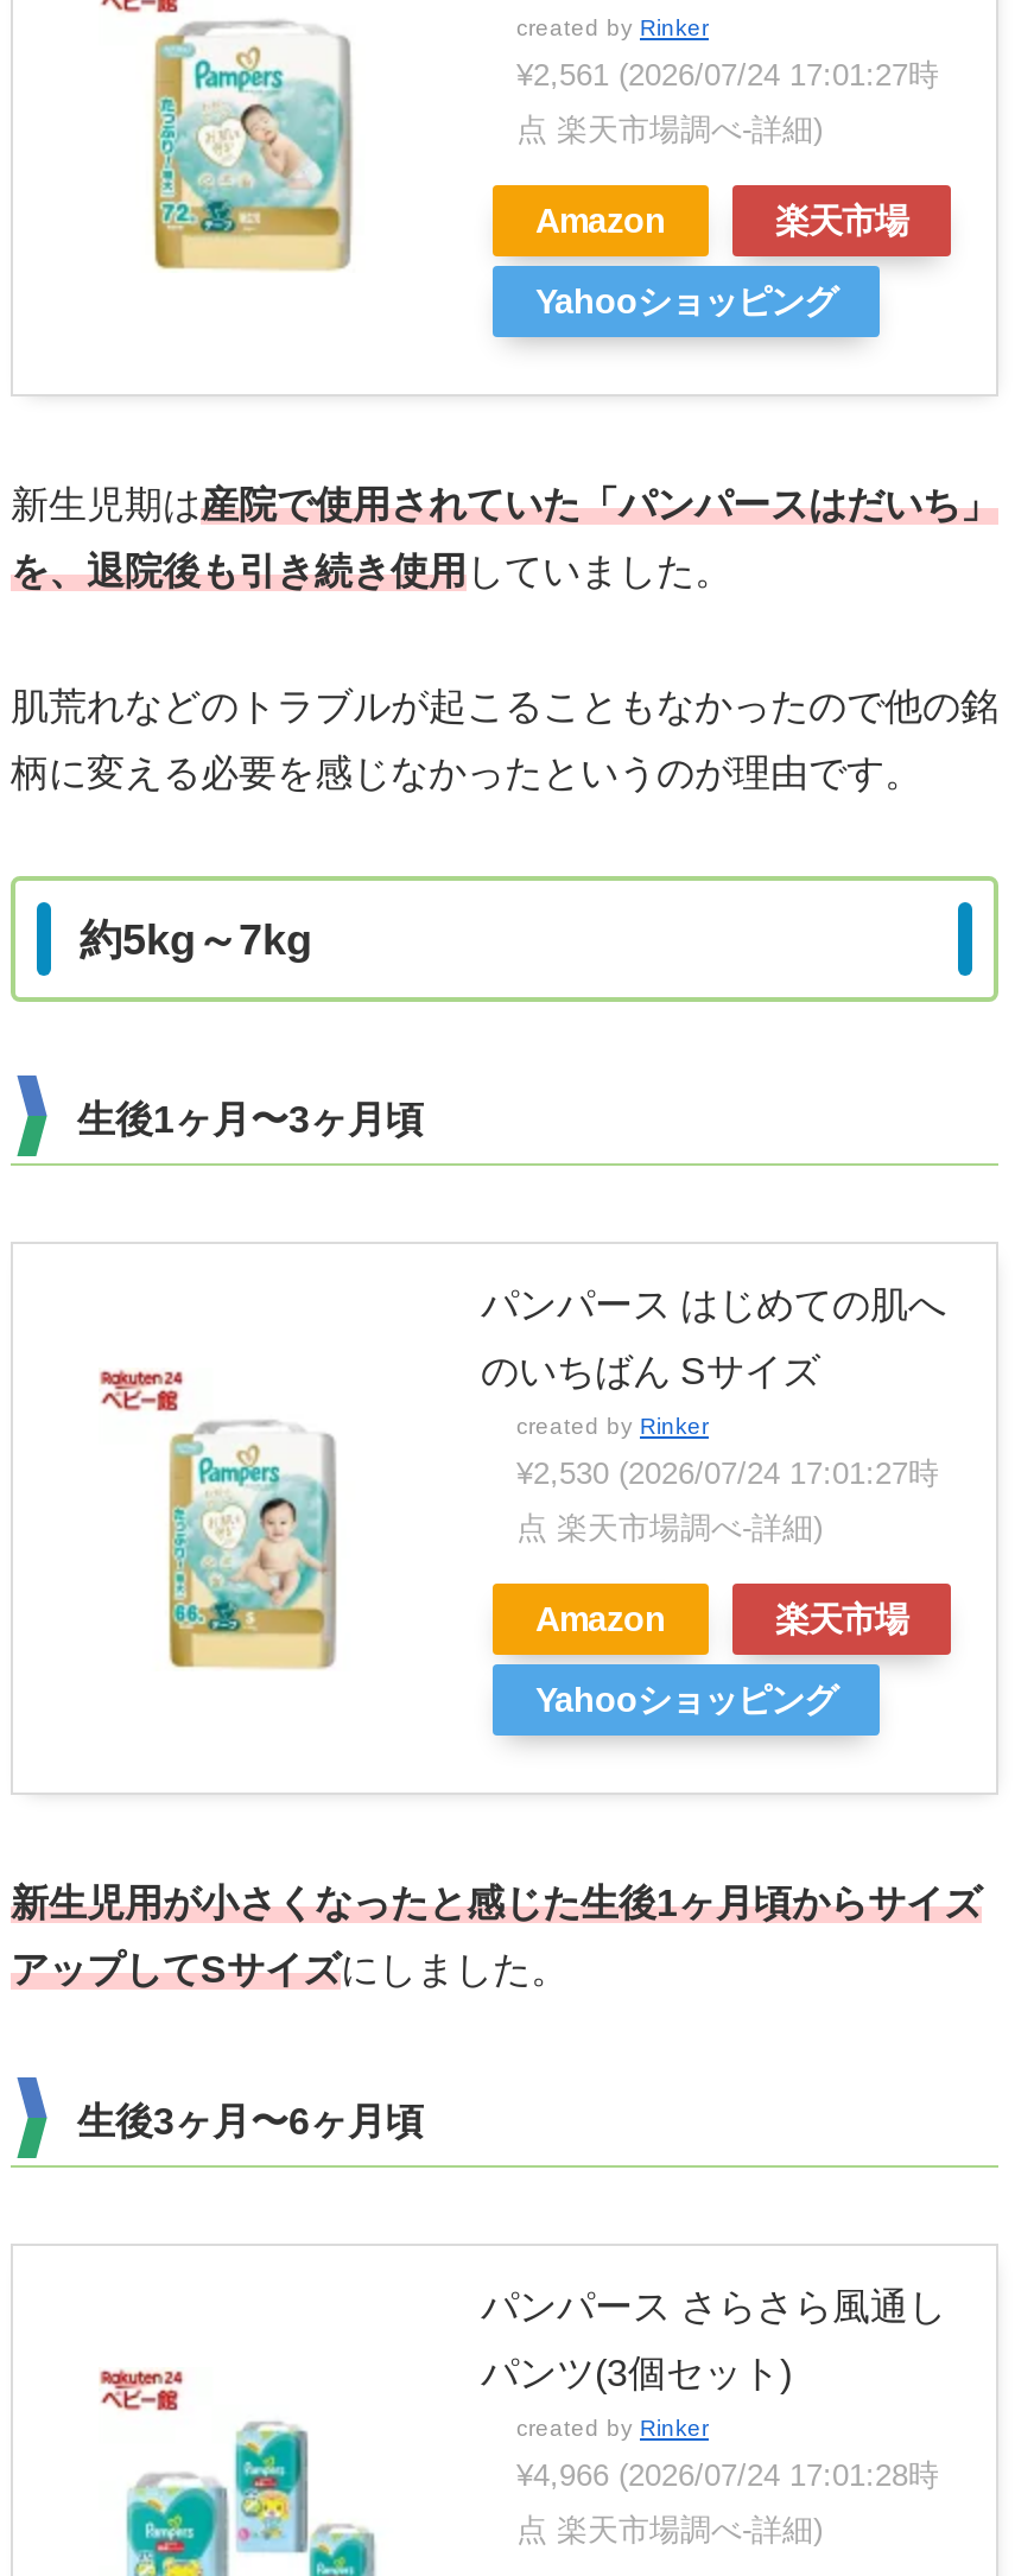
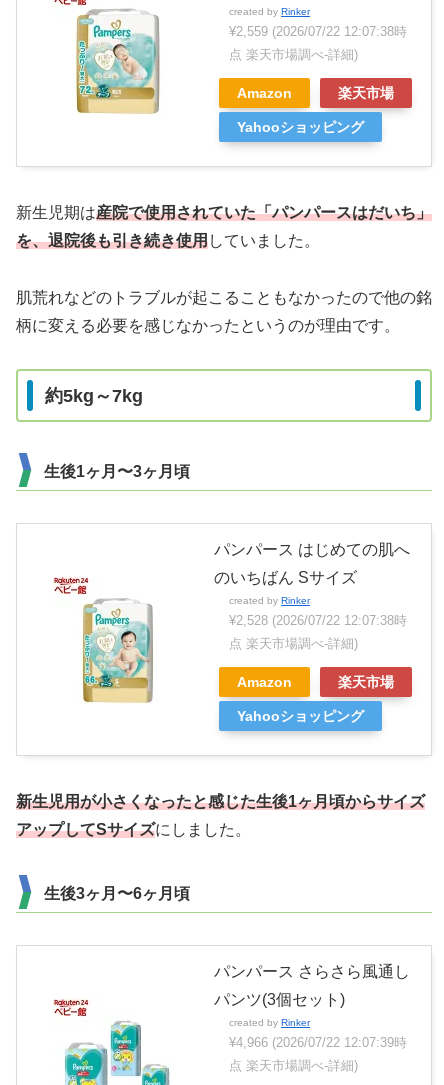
[516,58,939,94] ¥2,561 (2026/07/24 17:01:27時 -> [229,24,407,39] ¥2,559 (2026/07/22 12:07:38時
[516,1456,939,1491] ¥2,530 (2026/07/24 17:01:27時 -> [229,613,407,628] ¥2,528 (2026/07/22 12:07:38時
[516,2457,939,2493] ¥4,966 (2026/07/24 17:01:28時 -> [229,1035,407,1050] ¥4,966 (2026/07/22 12:07:39時

